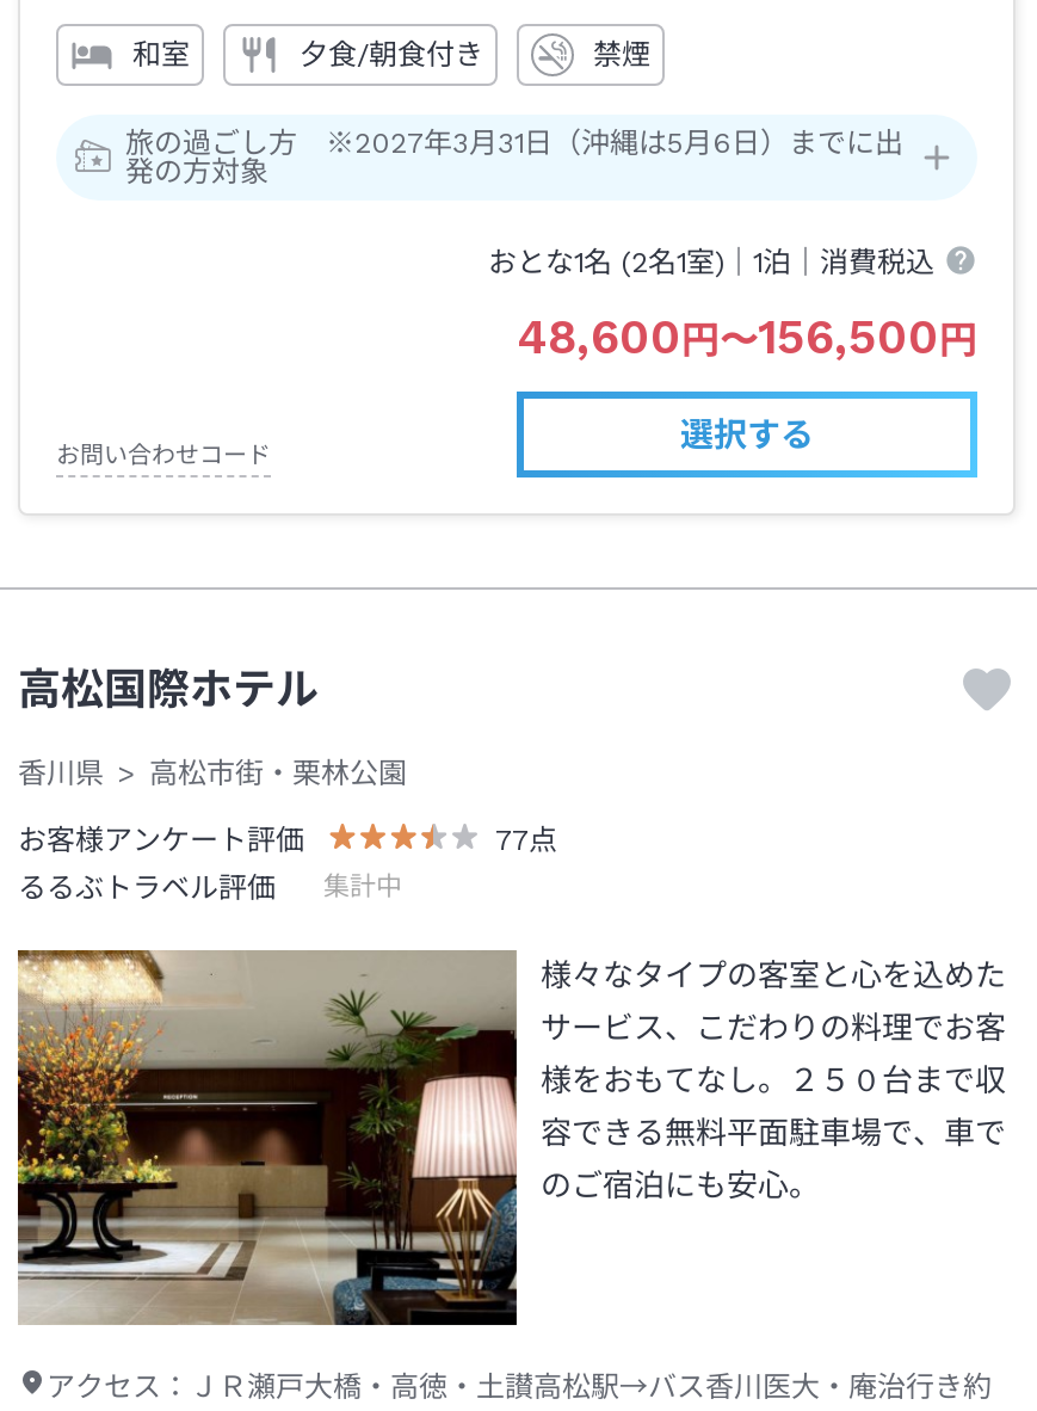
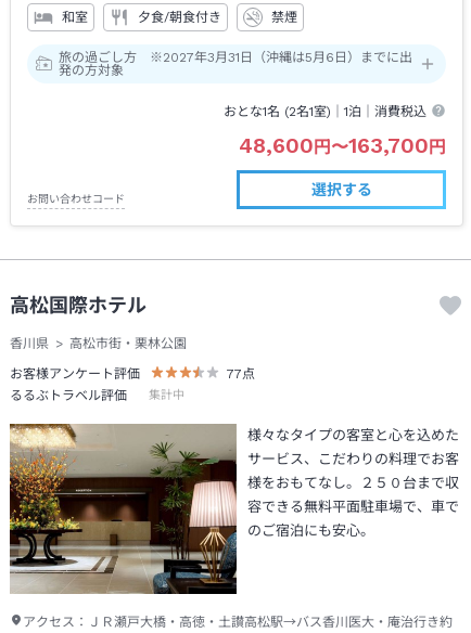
[517,307,977,364] 48,600円〜156,500円 -> [239,132,446,158] 48,600円〜163,700円

